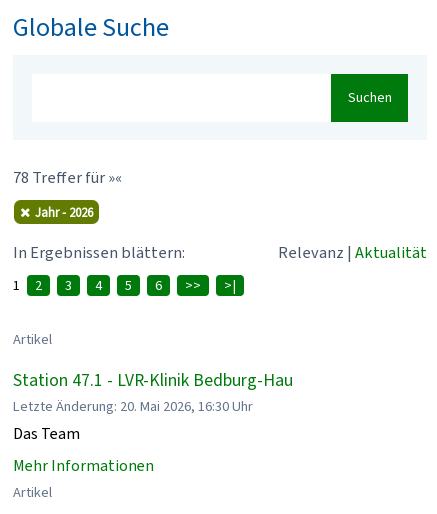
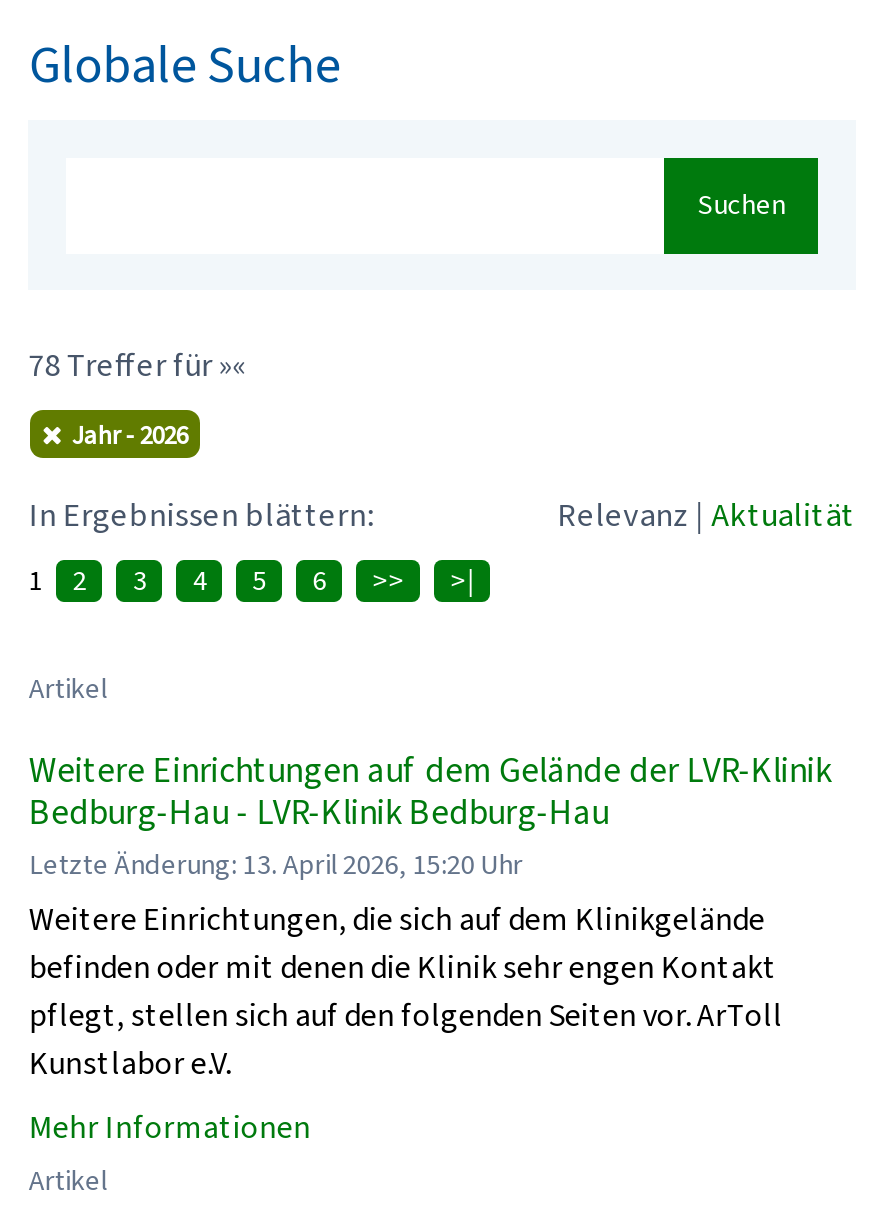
[13,368,293,444] Station 47.1 - LVR-Klinik Bedburg-Hau | Letzte Änderung: 20. Mai 2026, 16:30 Uhr | Das Team -> [29,745,831,1084] Weitere Einrichtungen auf dem Gelände der LVR-Klinik | Bedburg-Hau - LVR-Klinik Bedburg-Hau | Letzte Änderung: 13. April 2026, 15:20 Uhr | Weitere Einrichtungen, die sich auf dem Klinikgelände | befinden oder mit denen die Klinik sehr engen Kontakt | pflegt, stellen sich auf den folgenden Seiten vor. ArToll | Kunstlabor e.V.

